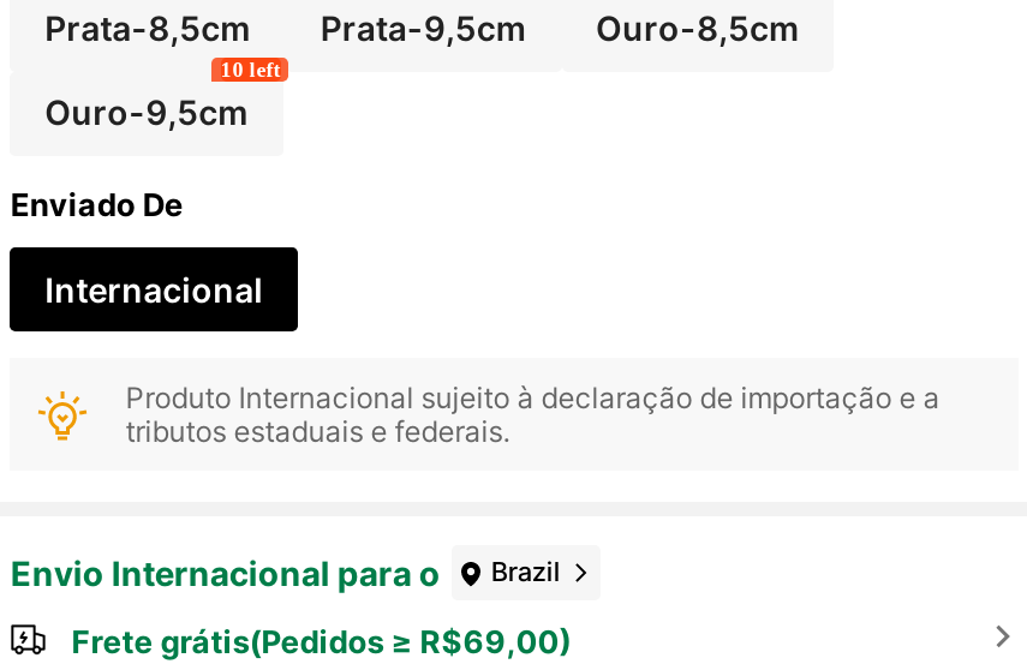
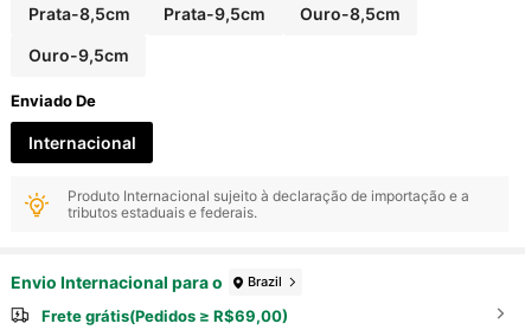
[221,57,281,81] 10 left -> none

